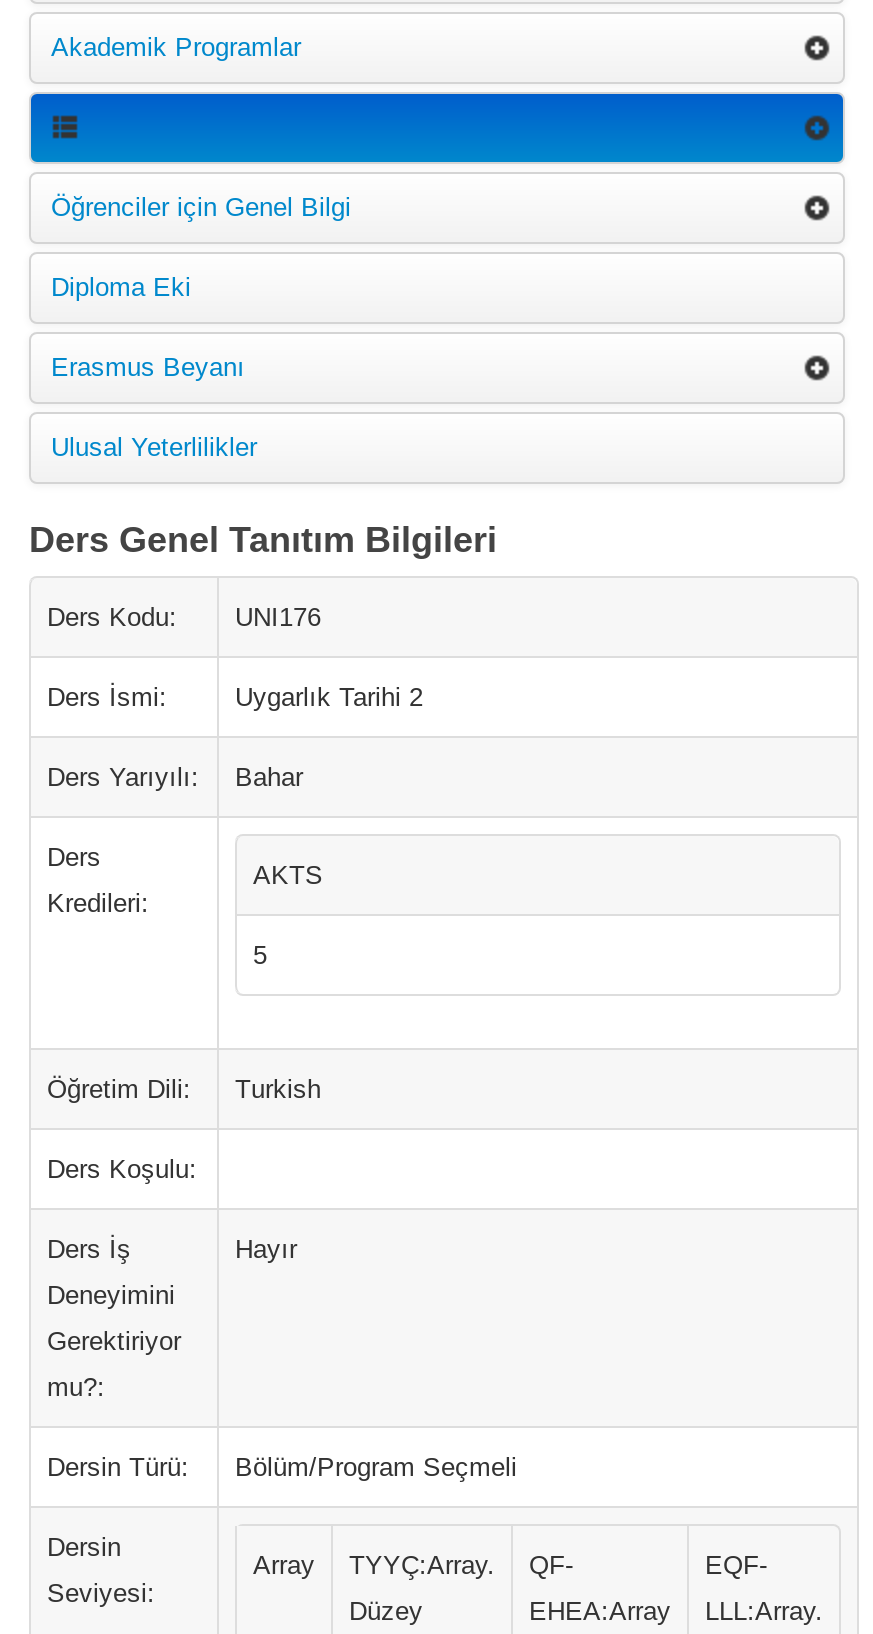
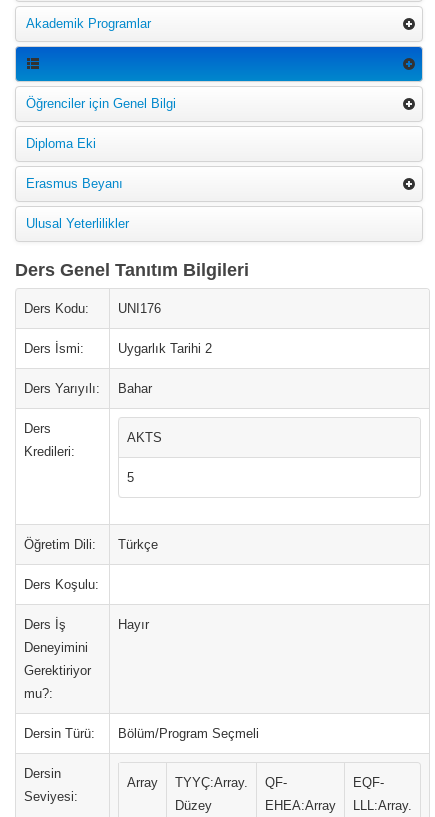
[235,1074,321,1104] Turkish -> [118,537,158,552] Türkçe

